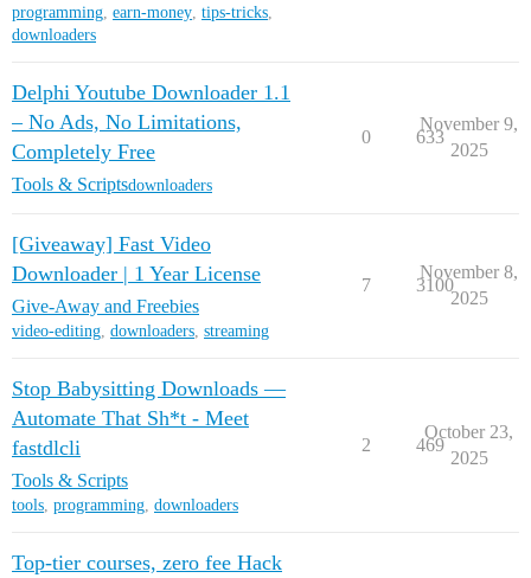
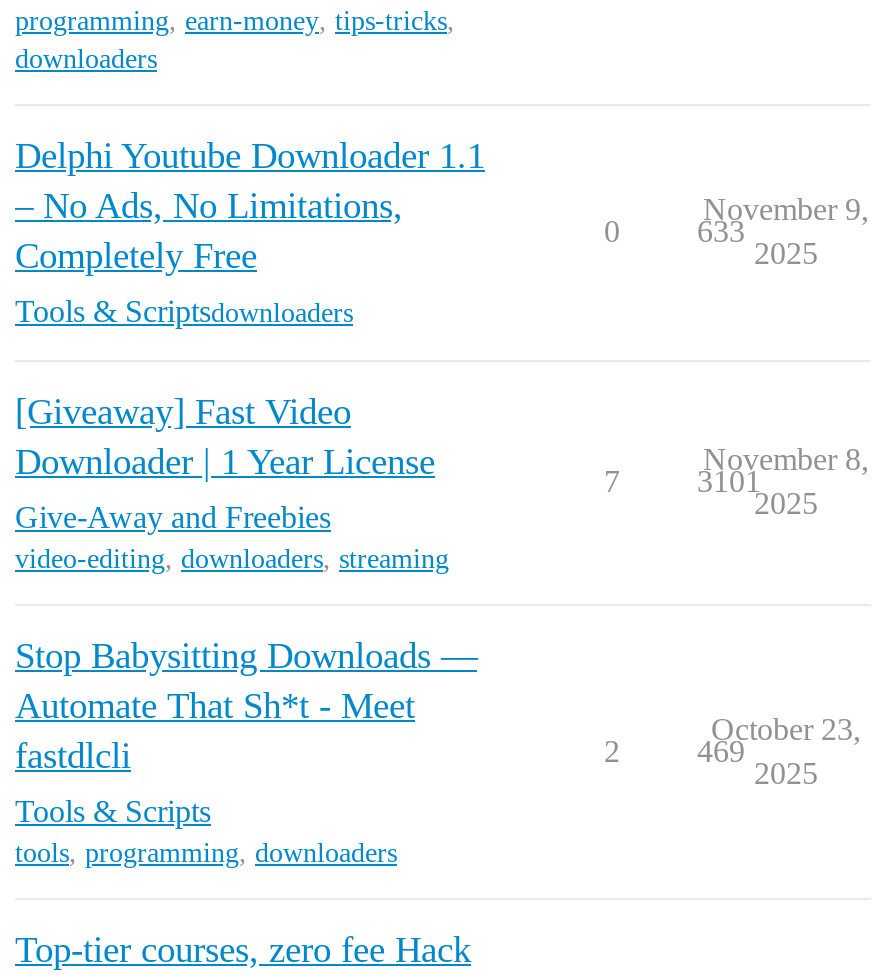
[416,275,454,295] 3100 -> [697,464,761,498] 3101

